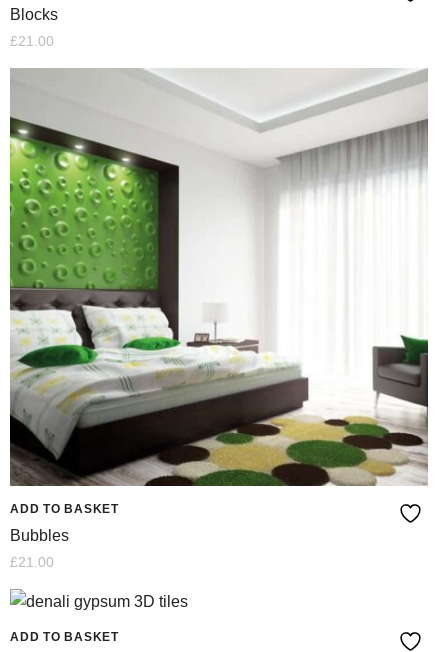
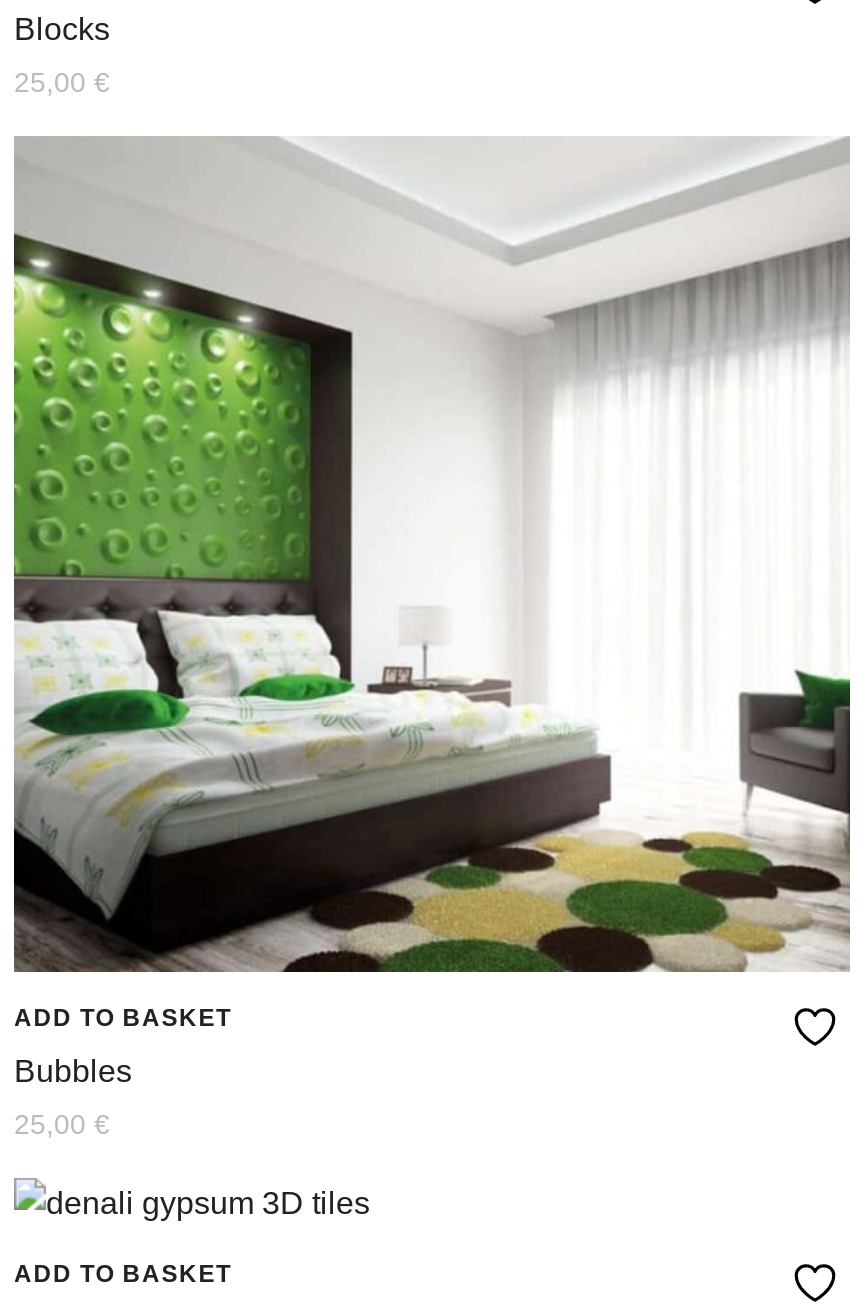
[10,33,54,49] £21.00 -> [14,66,110,98] 25,00 €
[10,554,54,570] £21.00 -> [14,1108,110,1140] 25,00 €

